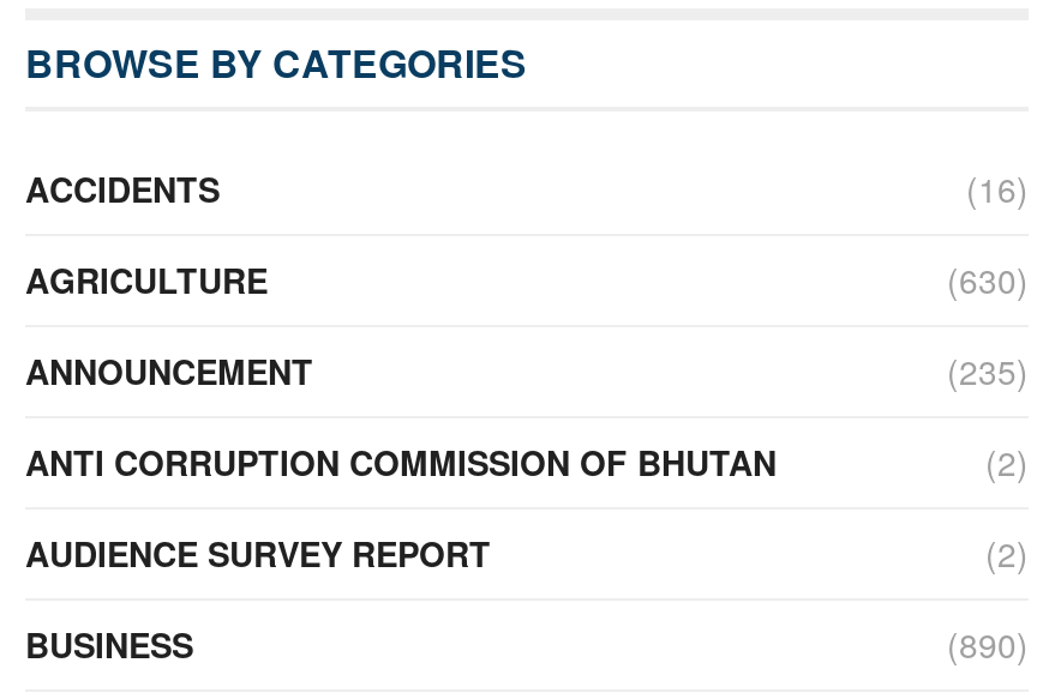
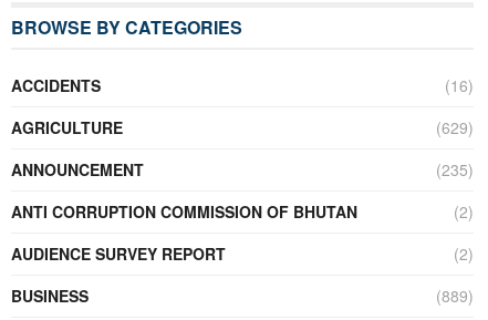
[947,256,1029,304] (630) -> [436,117,474,139] (629)
[947,621,1029,669] (890) -> [436,285,474,307] (889)

